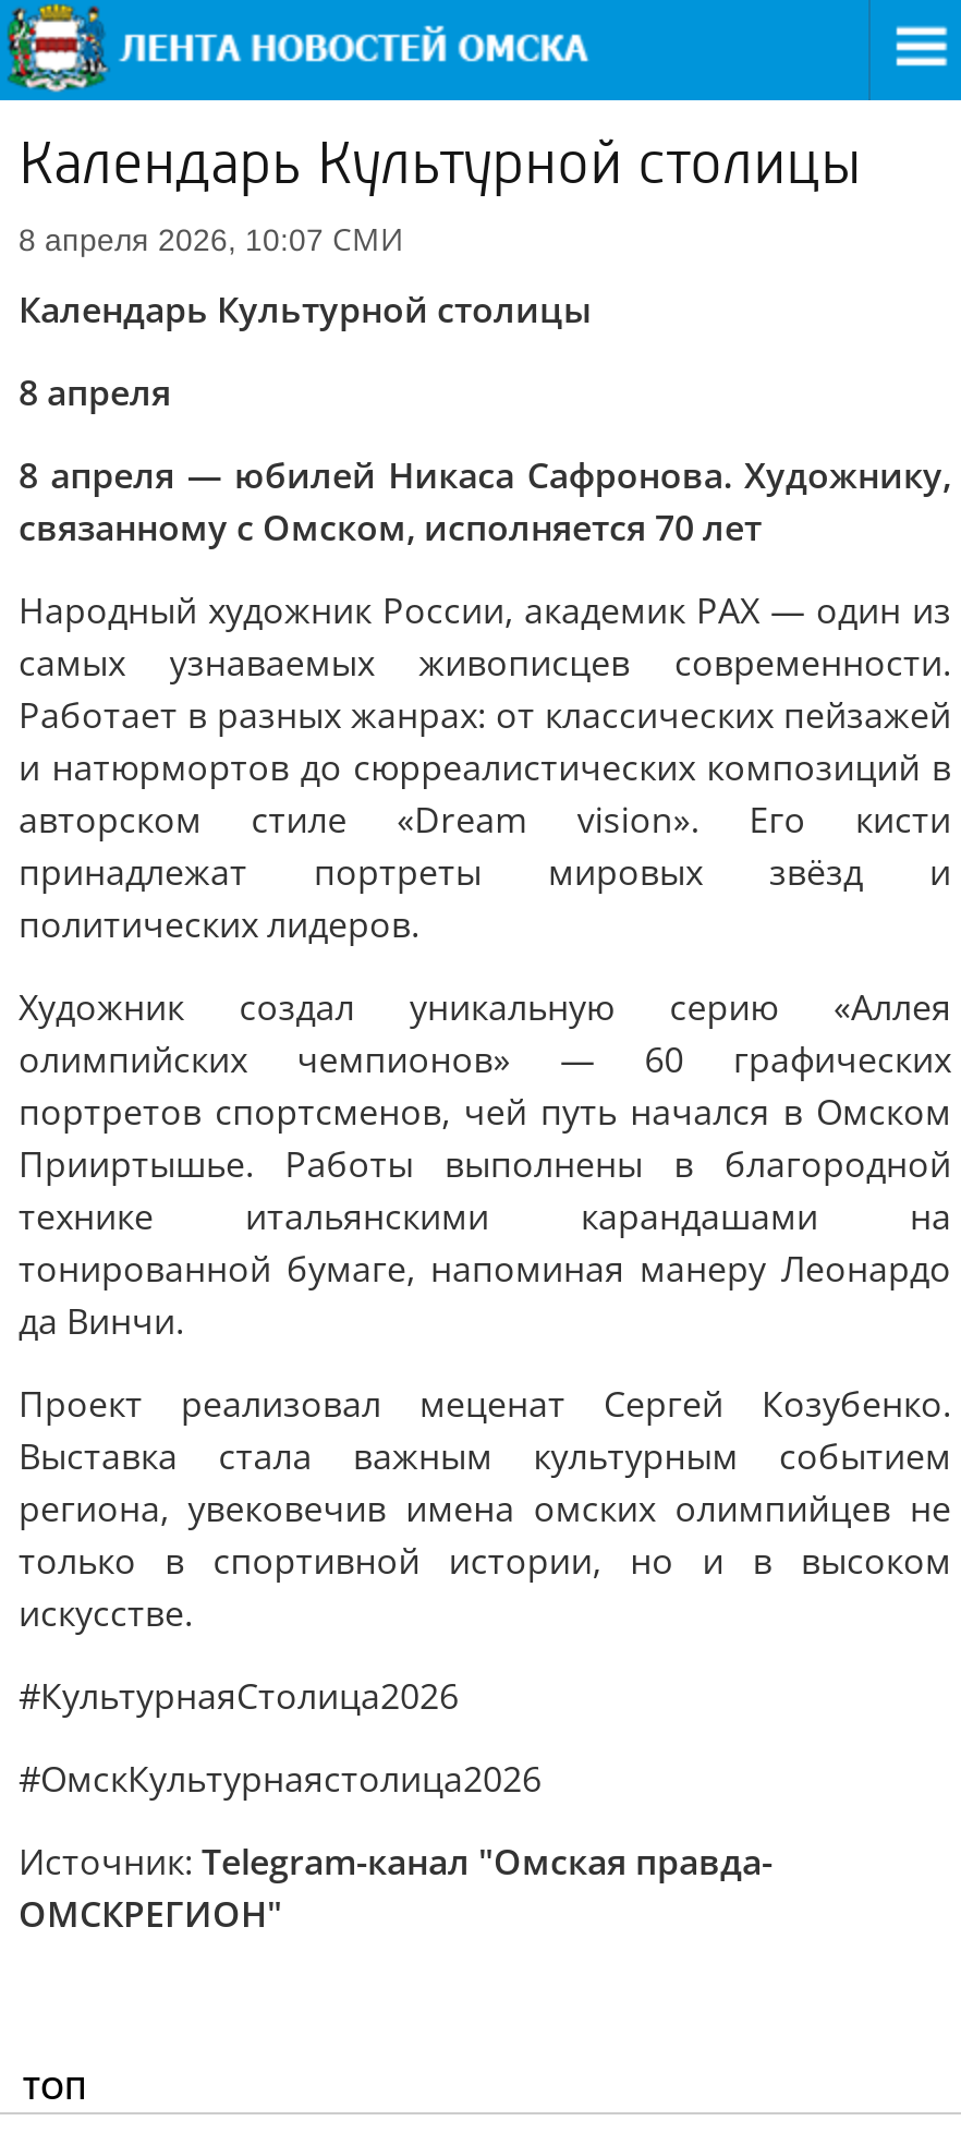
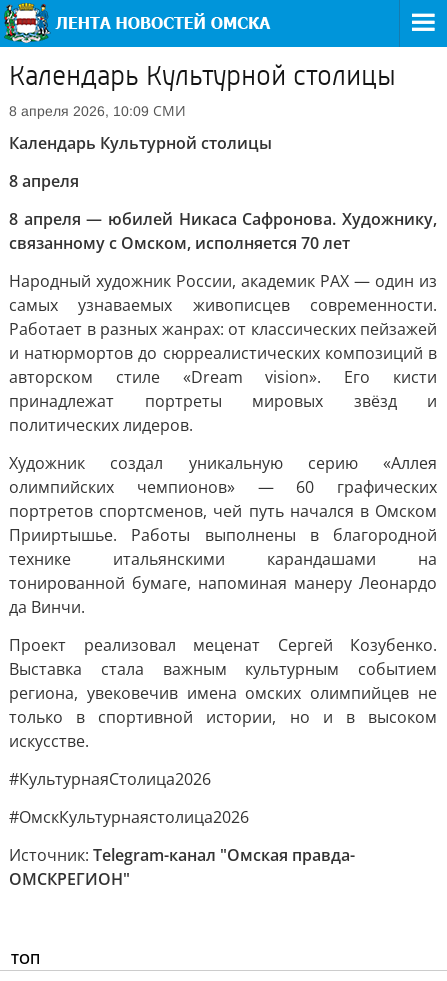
[19,218,404,259] 8 апреля 2026, 10:07 СМИ -> [9,101,186,120] 8 апреля 2026, 10:09 СМИ

